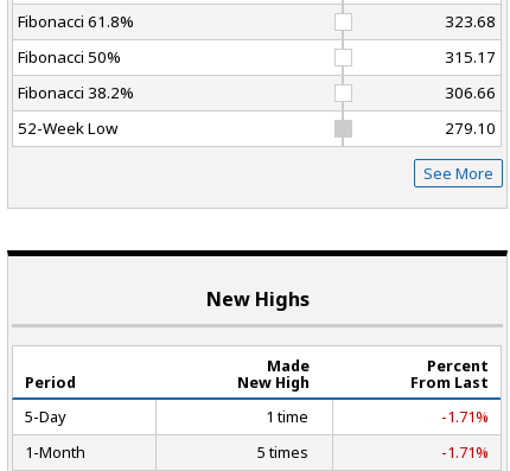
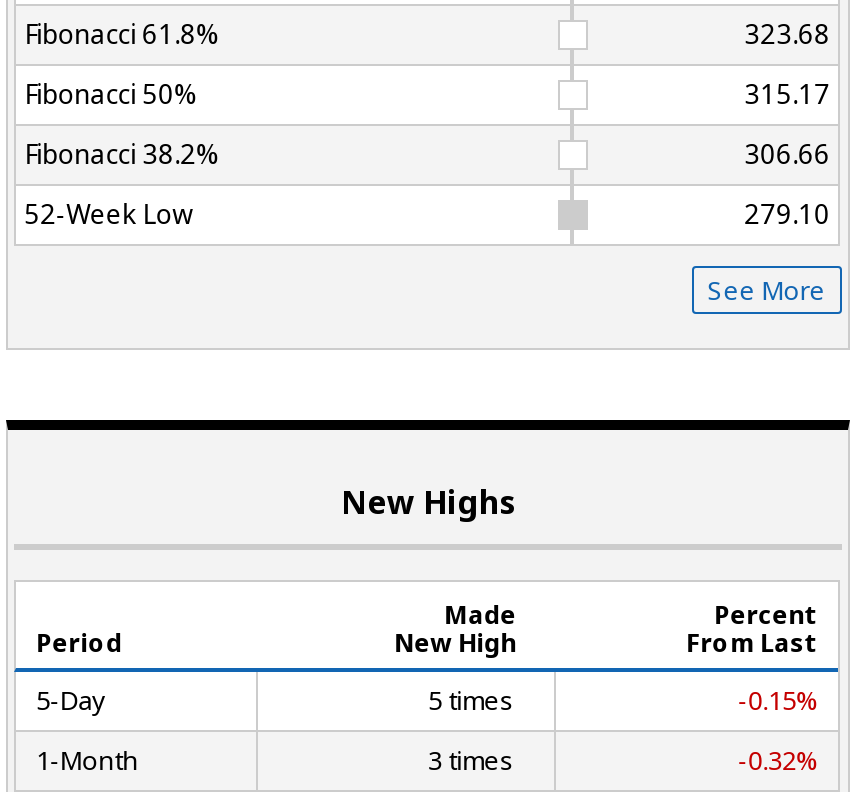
[266,406,489,427] 1 time | -1.71% -> [428,682,818,718] 5 times | -0.15%
[257,442,308,463] 5 times -> [428,742,514,778] 3 times
[441,442,489,463] -1.71% -> [738,742,818,778] -0.32%

